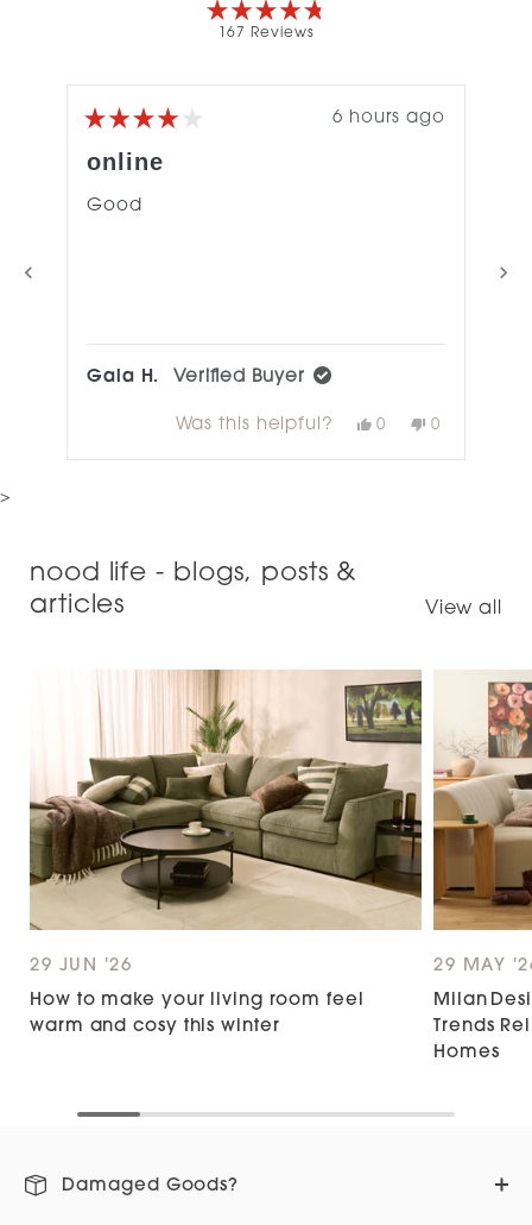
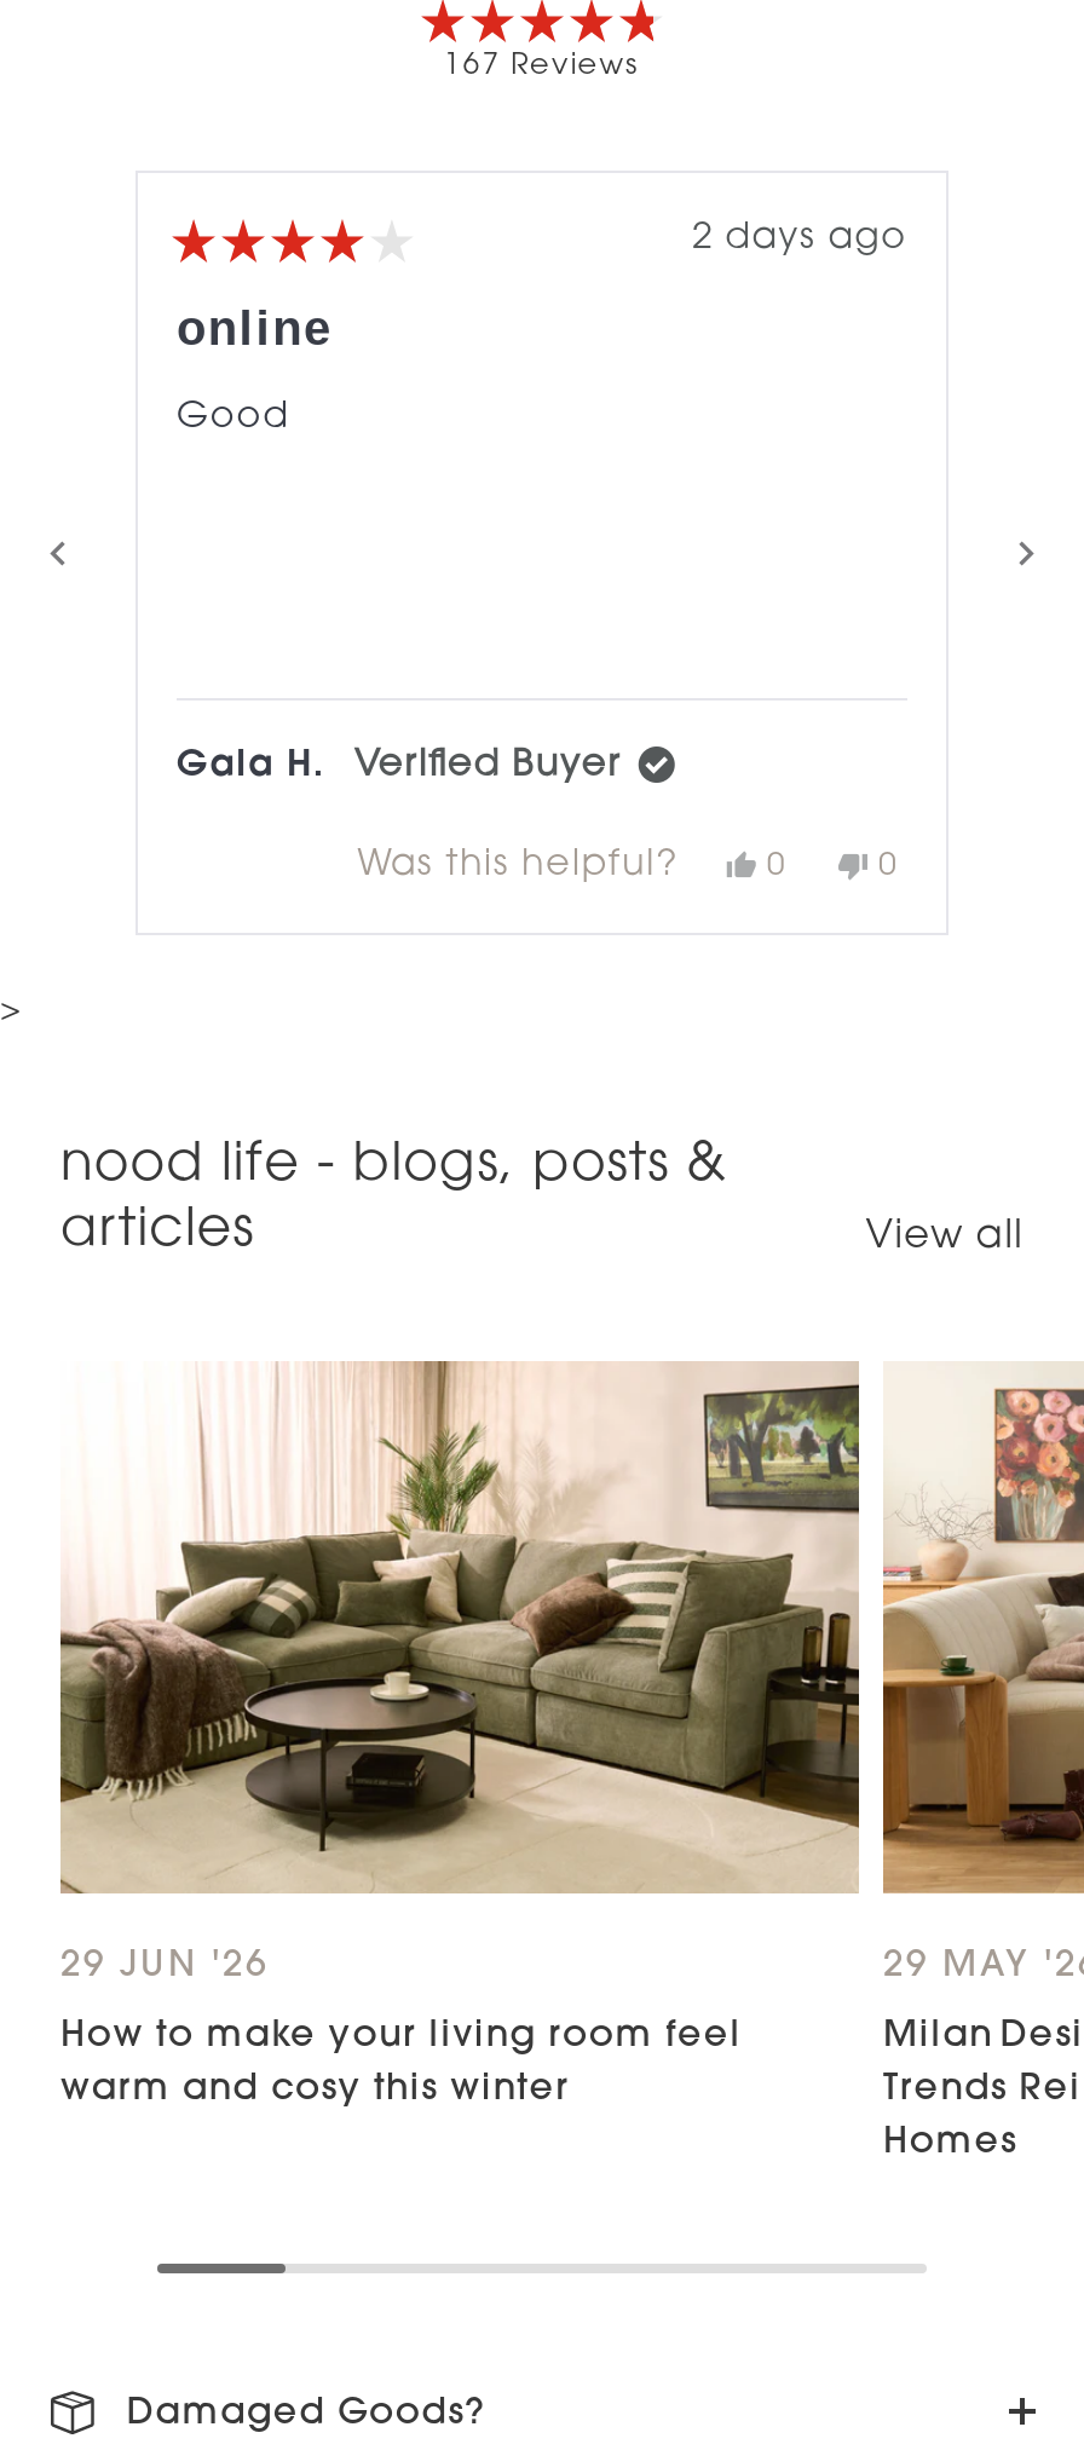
[333,109,445,127] 6 hours ago -> [692,222,907,258] 2 days ago

